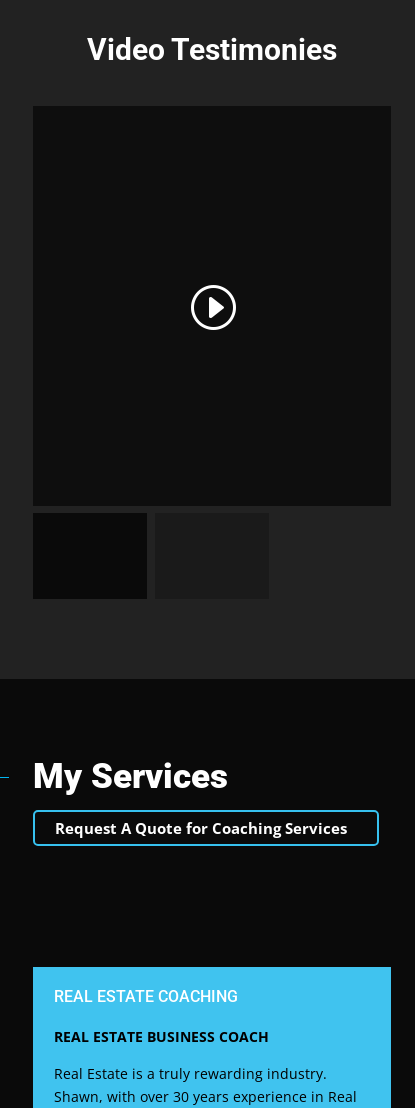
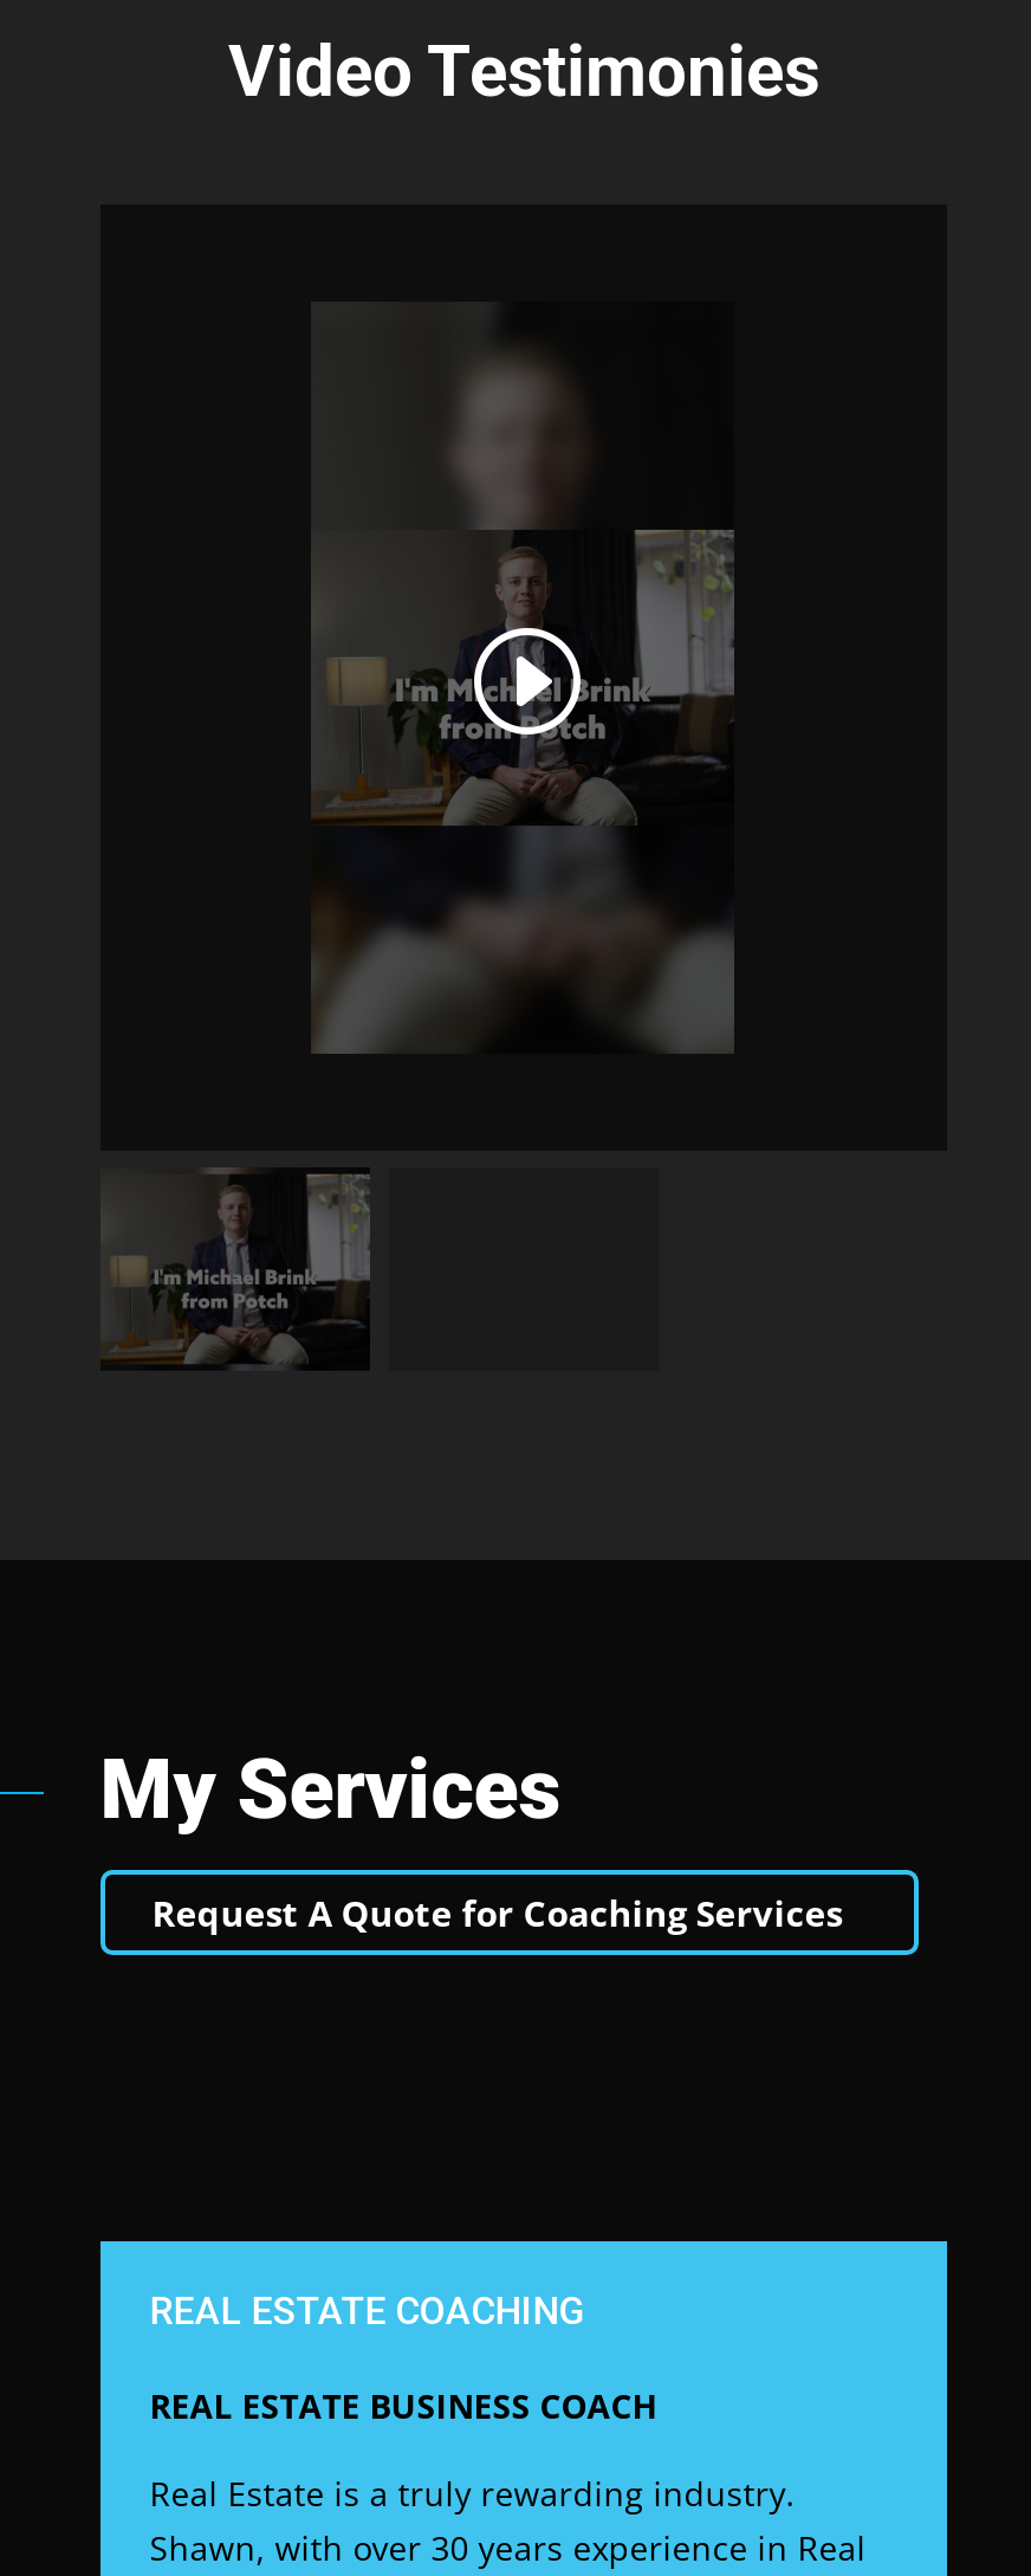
none -> [103,1169,370,1370] [image]
none -> [311,355,734,1055] [image]

